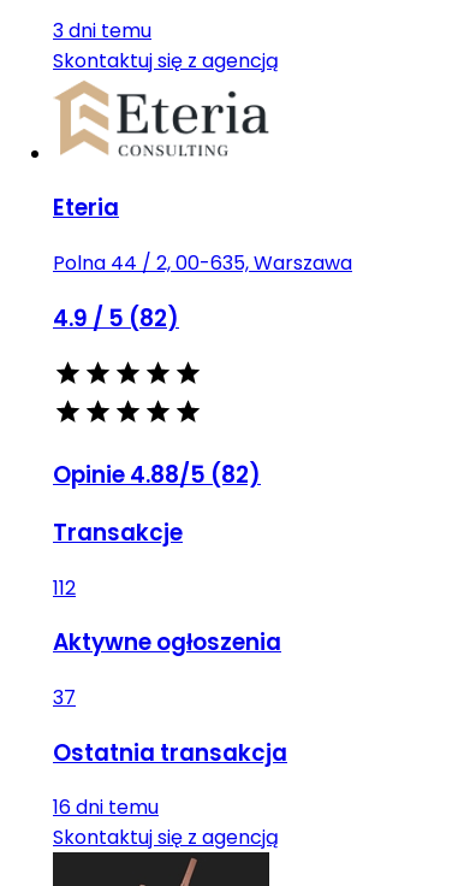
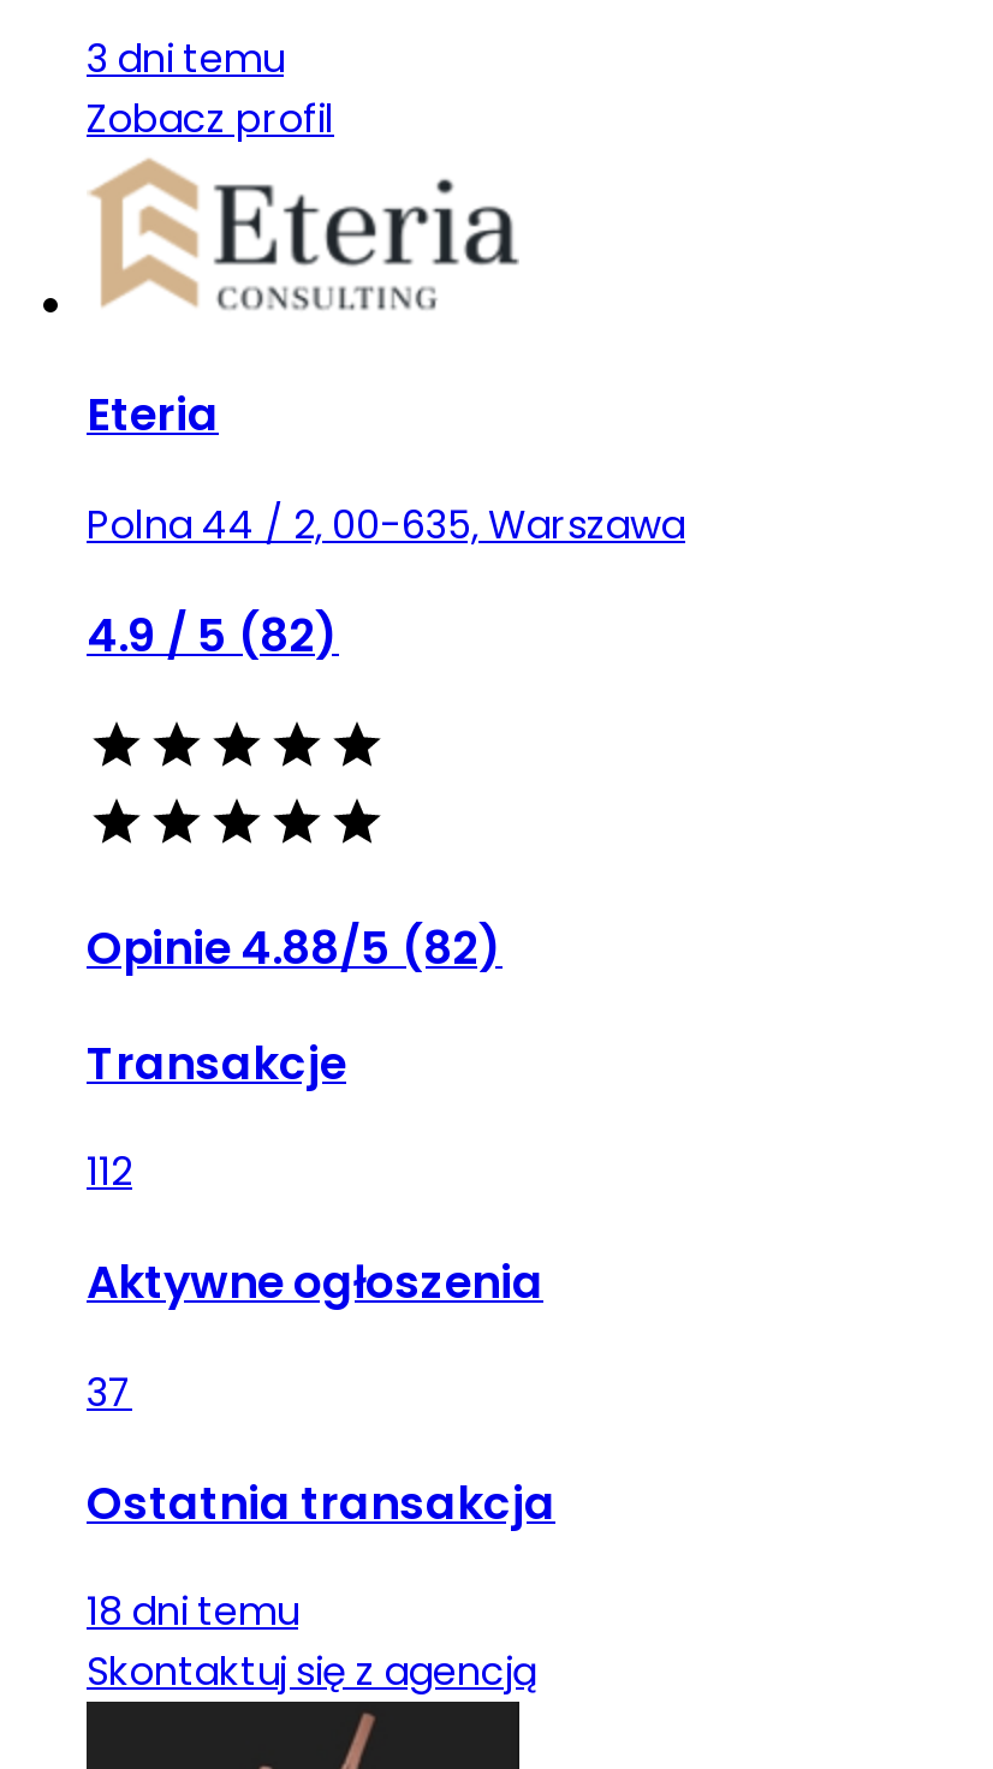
[53,46,279,74] Skontaktuj się z agencją -> [87,93,334,148] Zobacz profil
[53,794,159,821] 16 dni temu -> [87,1585,298,1640] 18 dni temu

